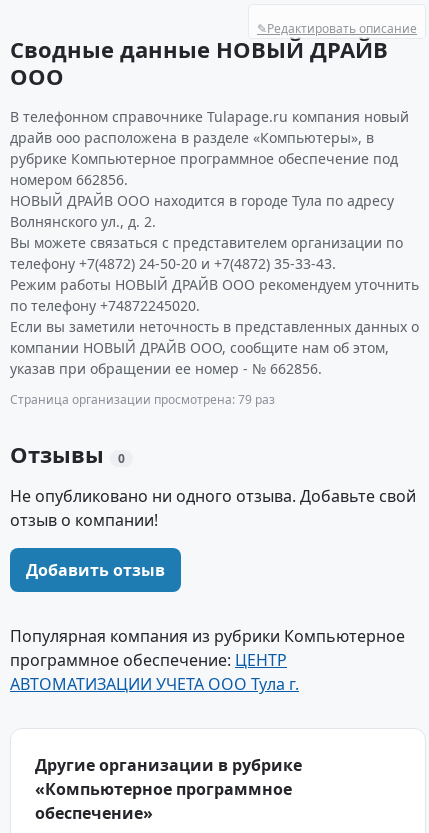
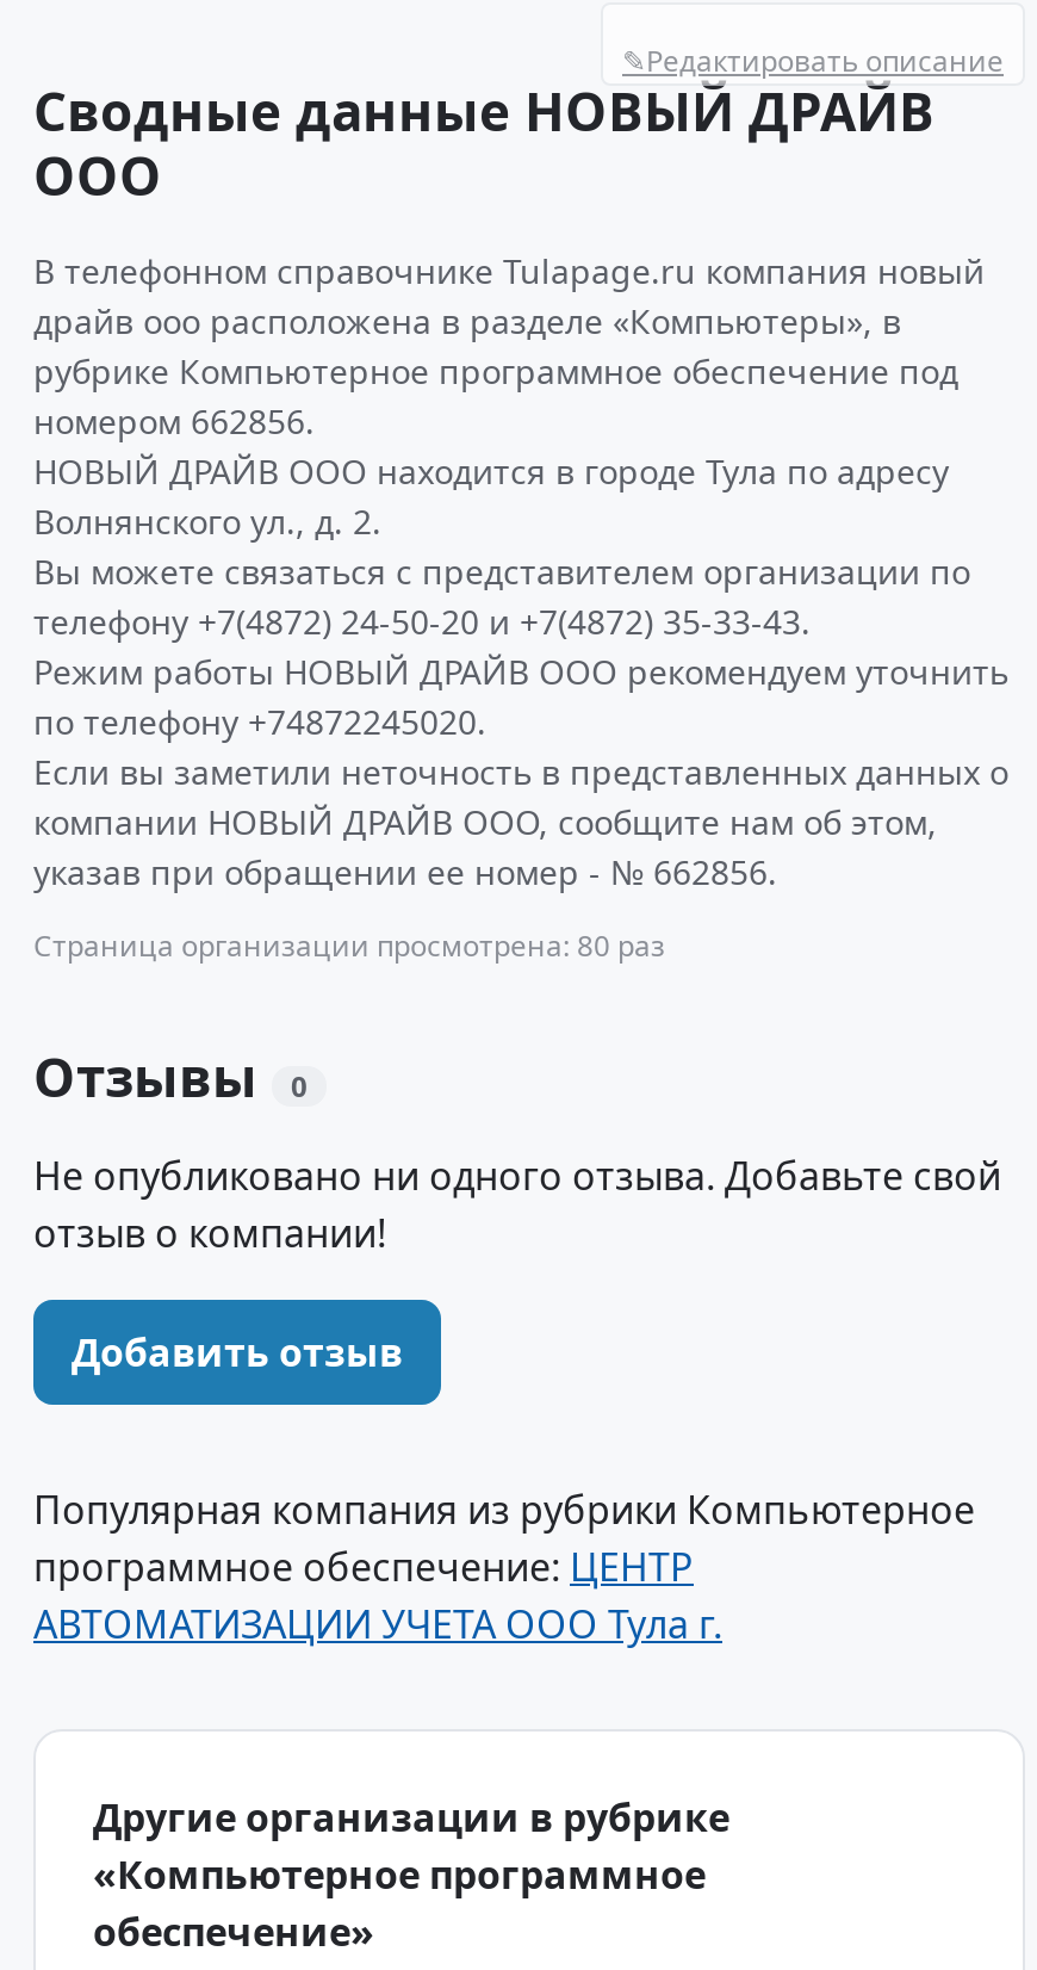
[10,391,275,408] Страница организации просмотрена: 79 раз -> [33,925,665,966] Страница организации просмотрена: 80 раз

